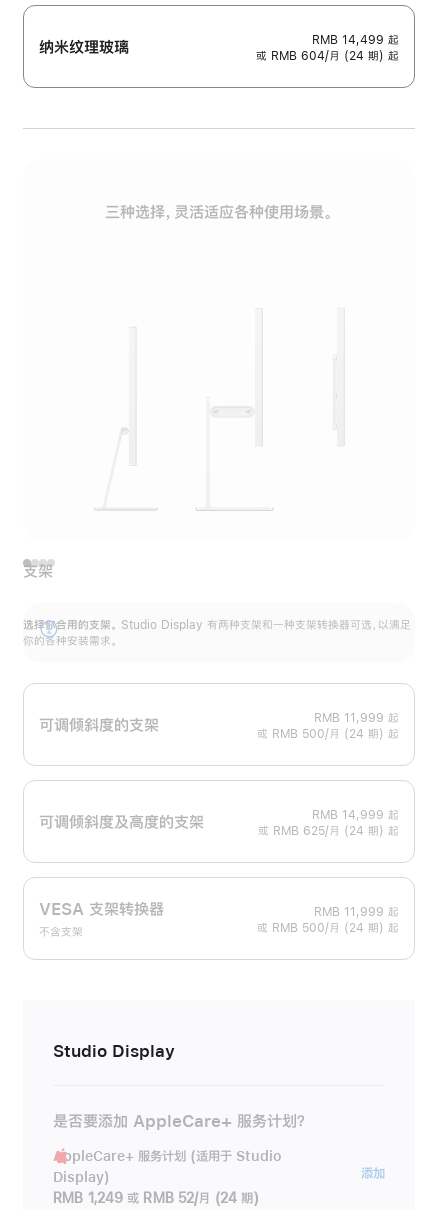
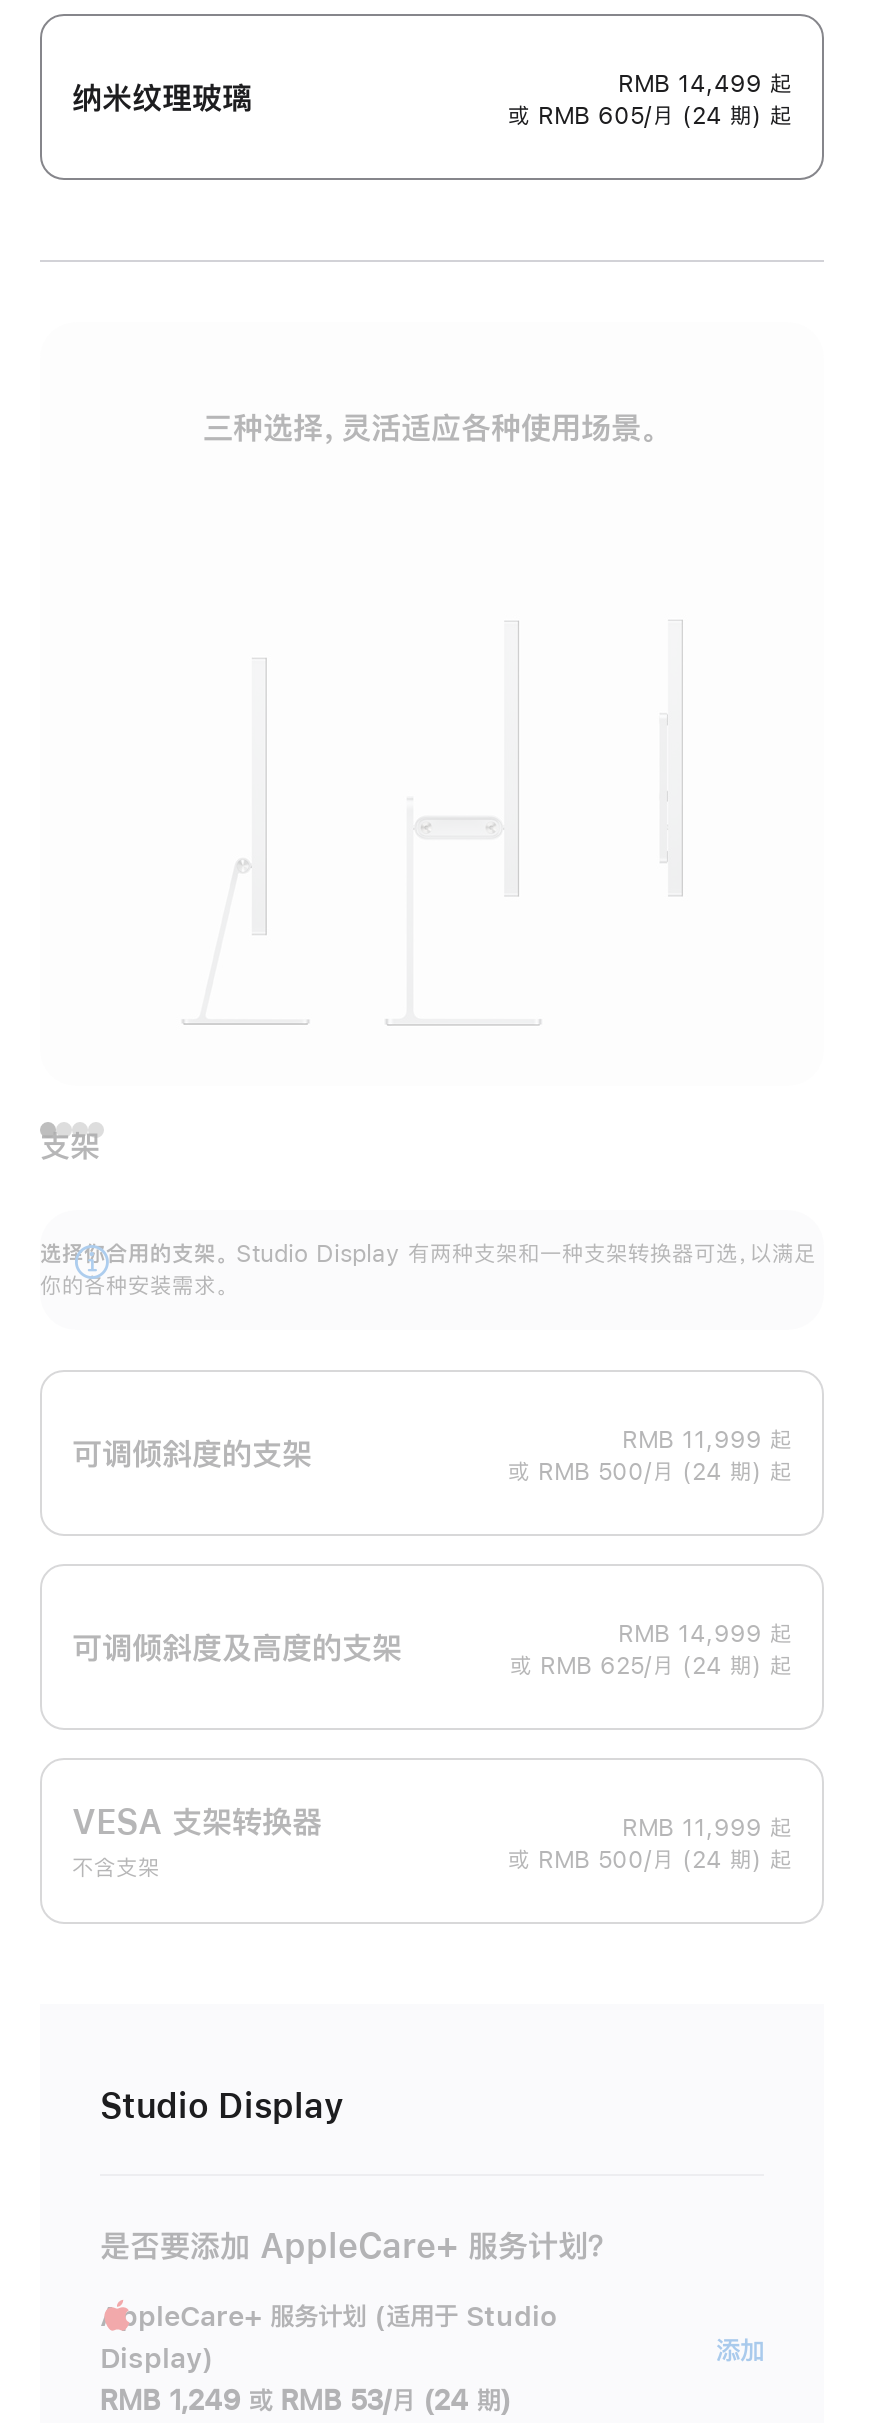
[256,50,399,62] 或 RMB 604/月 (24 期) 起 -> [508,104,792,128] 或 RMB 605/月 (24 期) 起
[53,1191,259,1205] RMB 1,249 或 RMB 52/月 (24 期) -> [100,2387,511,2415] RMB 1,249 或 RMB 53/月 (24 期)

